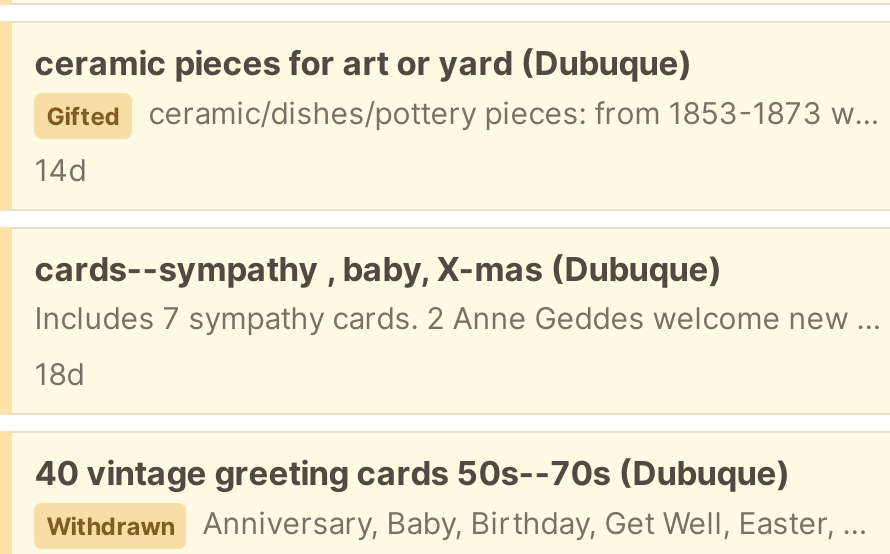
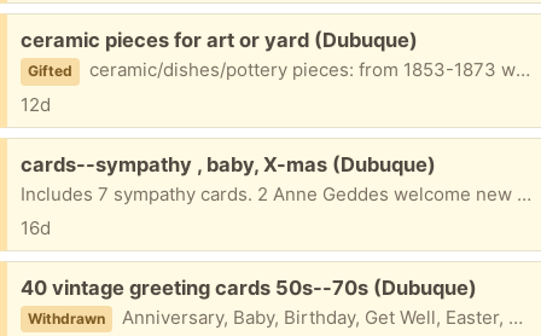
[34,151,86,189] 14d -> [21,93,51,116] 12d
[34,355,84,393] 18d -> [21,216,51,239] 16d

